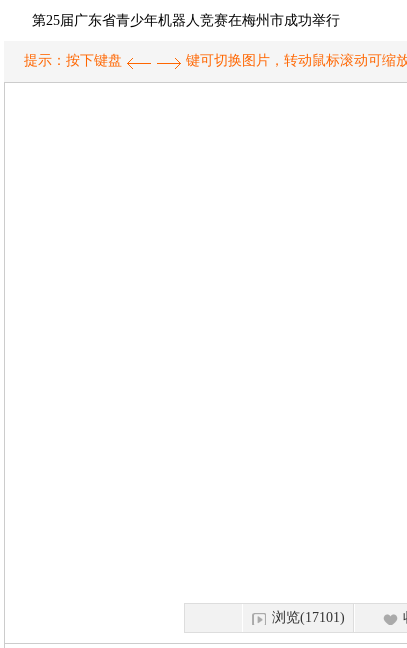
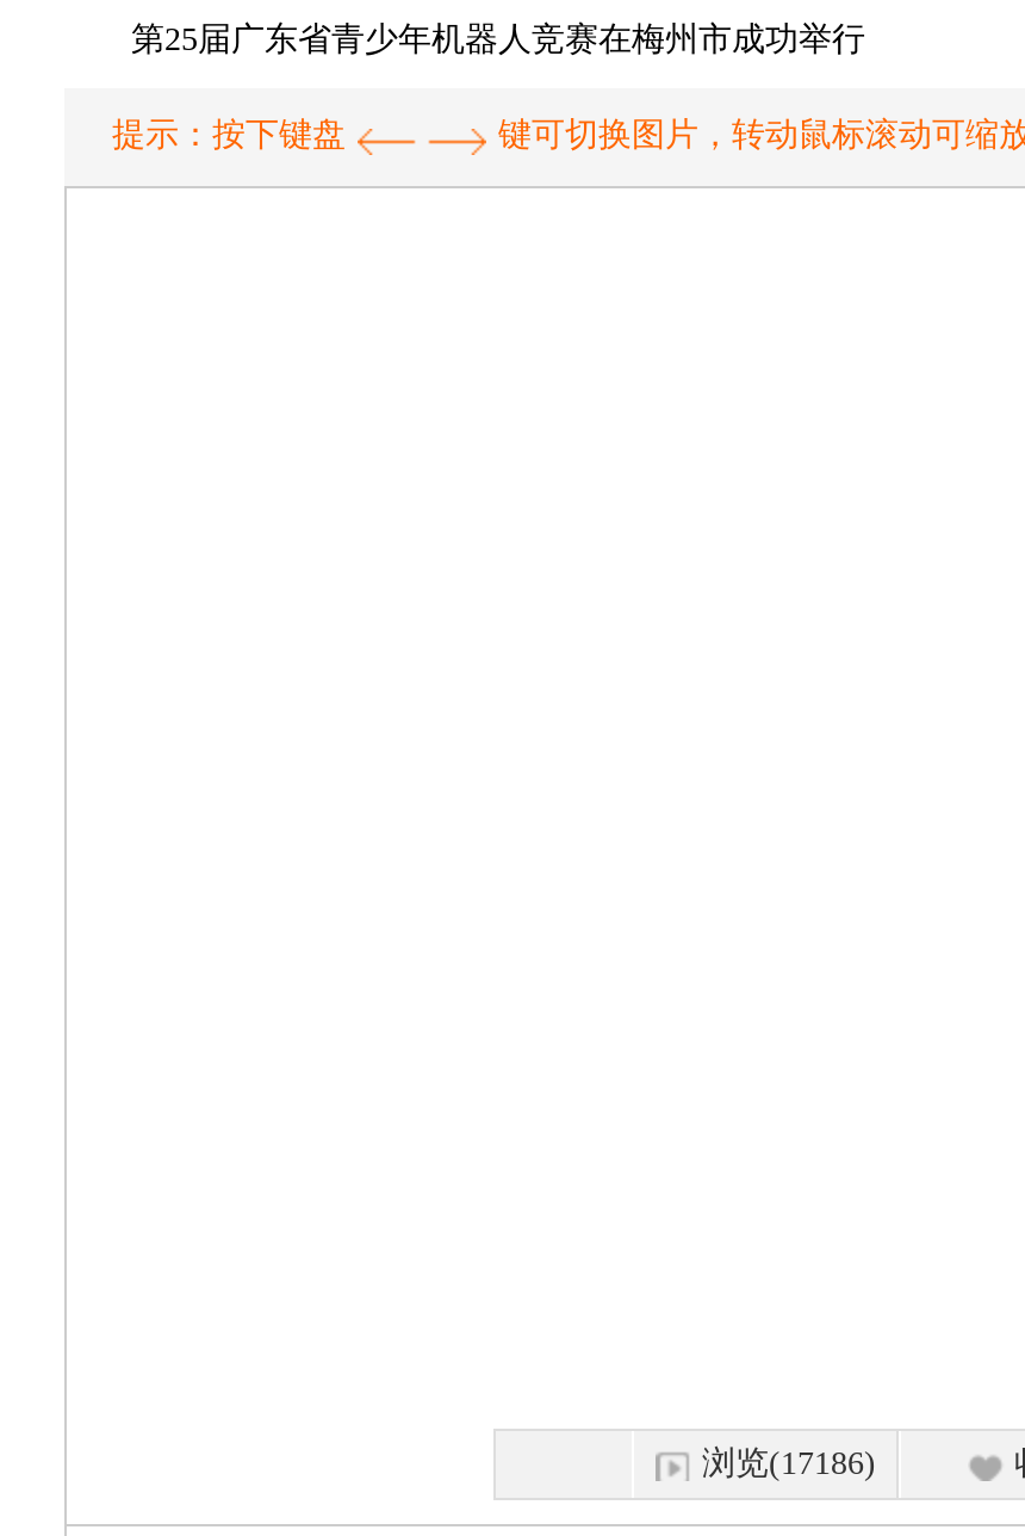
[271,610,344,625] 浏览(17101) -> [702,1445,876,1481] 浏览(17186)

